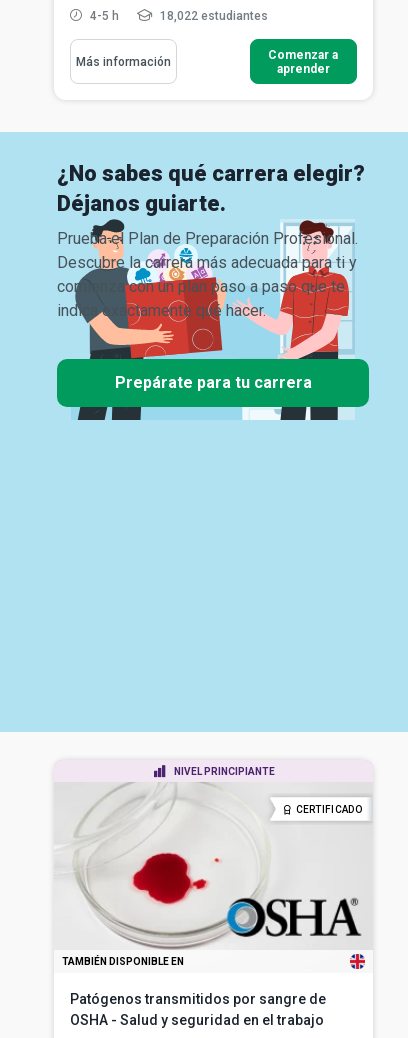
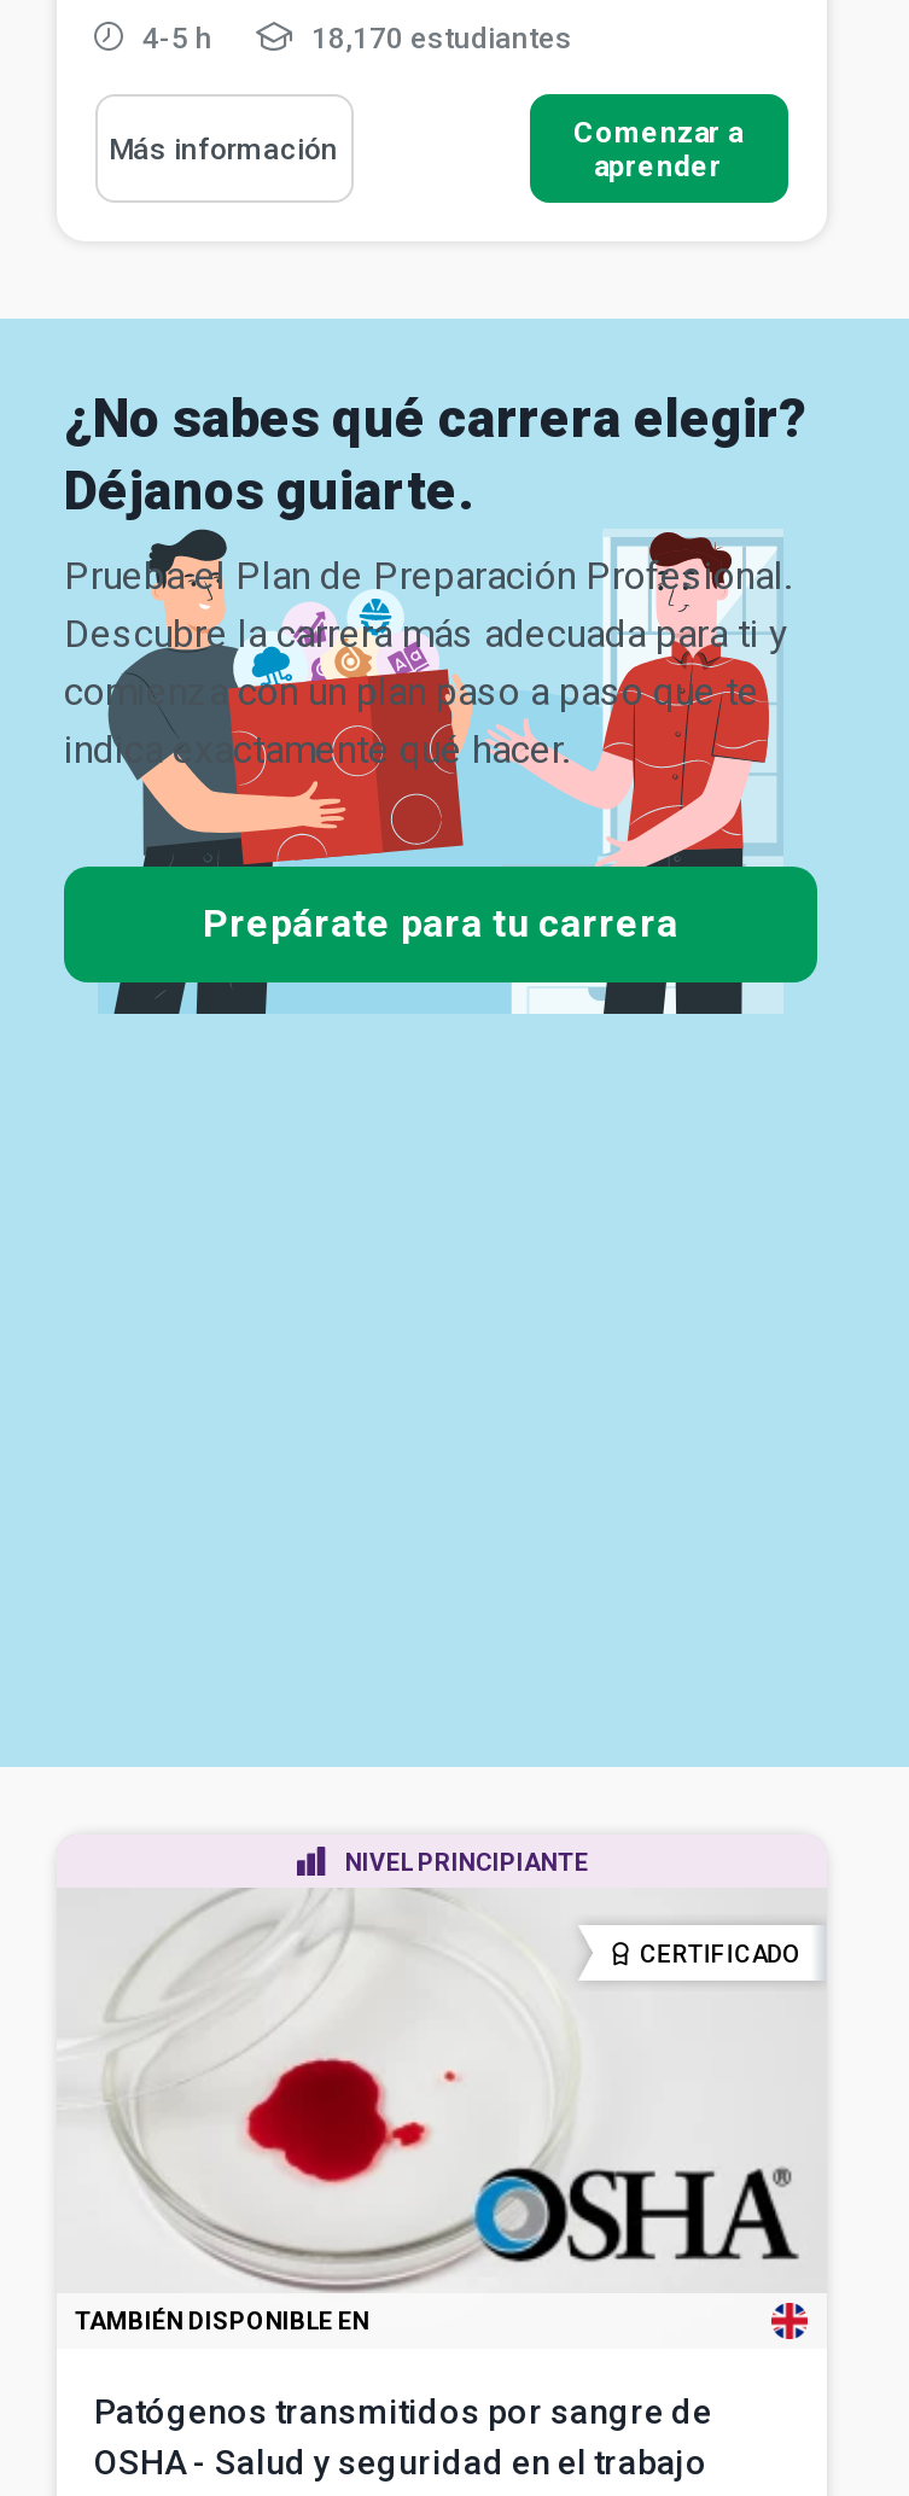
[156,9,267,23] 18,022 estudiantes -> [304,22,572,56] 18,170 estudiantes

